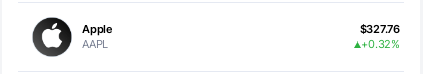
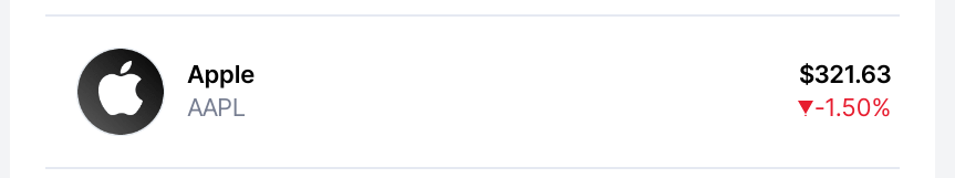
[359,22,400,36] $327.76 -> [799,59,891,90] $321.63
[361,37,400,51] +0.32% -> [814,92,891,123] -1.50%

